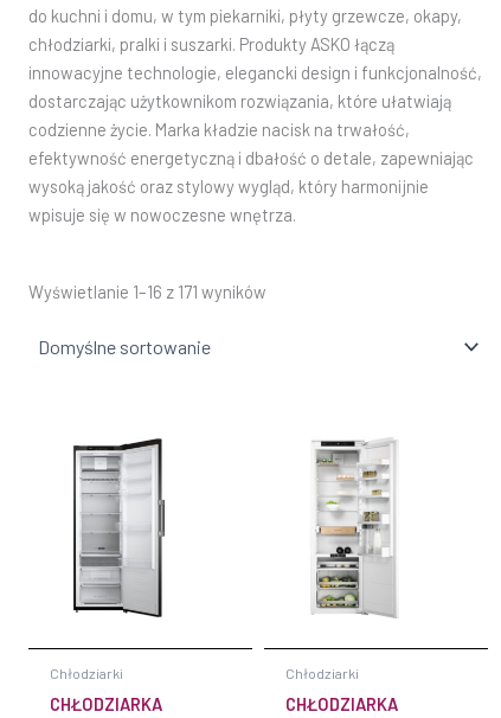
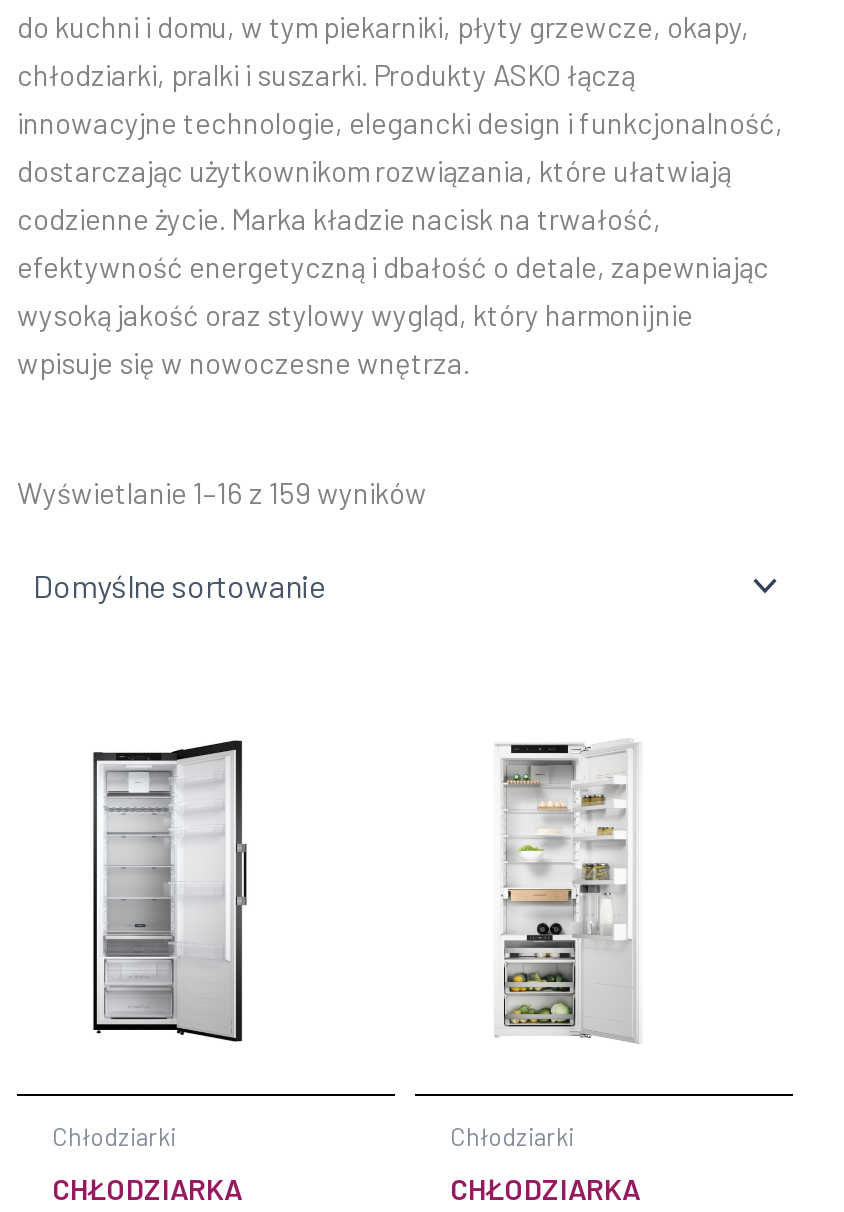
[28,280,266,302] Wyświetlanie 1–16 z 171 wyników -> [17,473,427,509] Wyświetlanie 1–16 z 159 wyników

